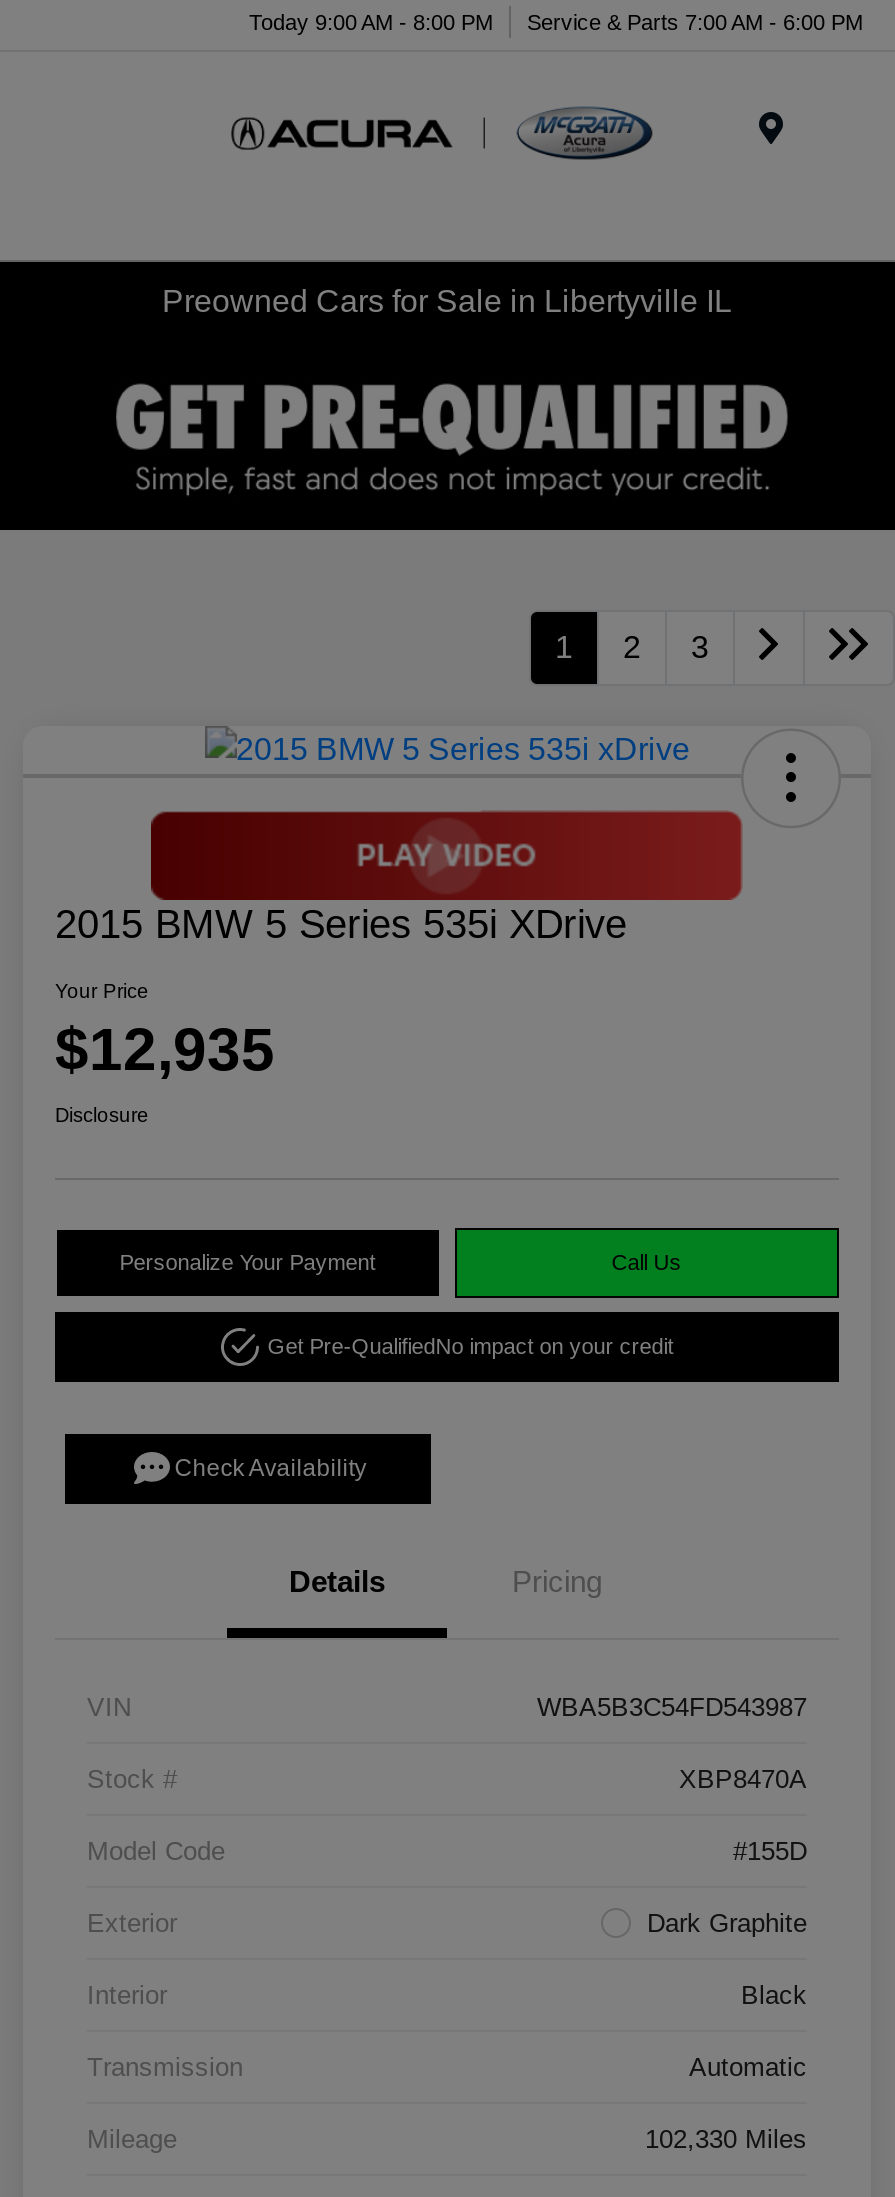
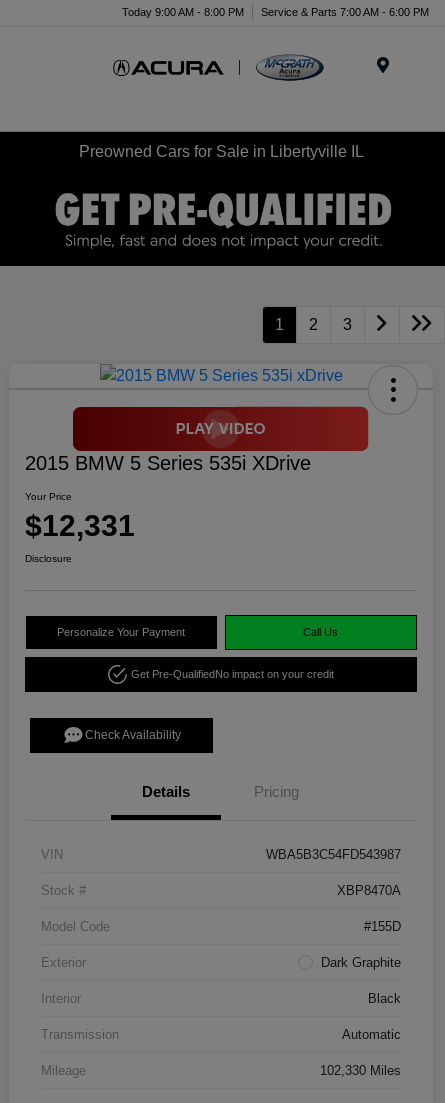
[55,1016,275,1082] $12,935 -> [25,509,135,542] $12,331

